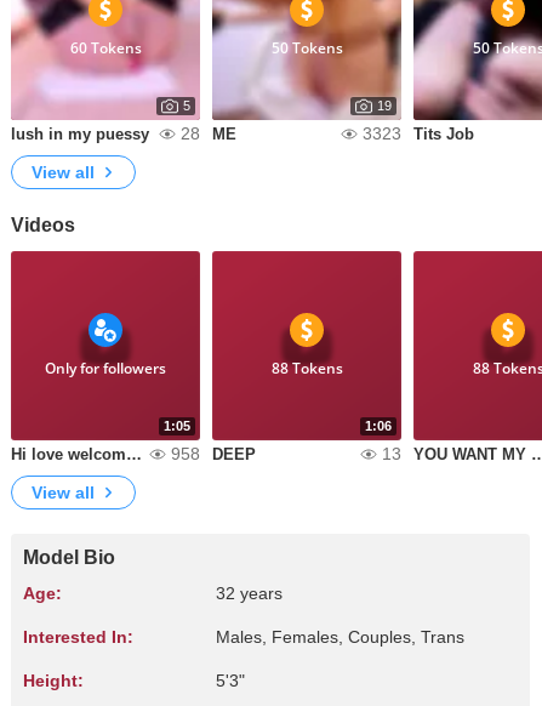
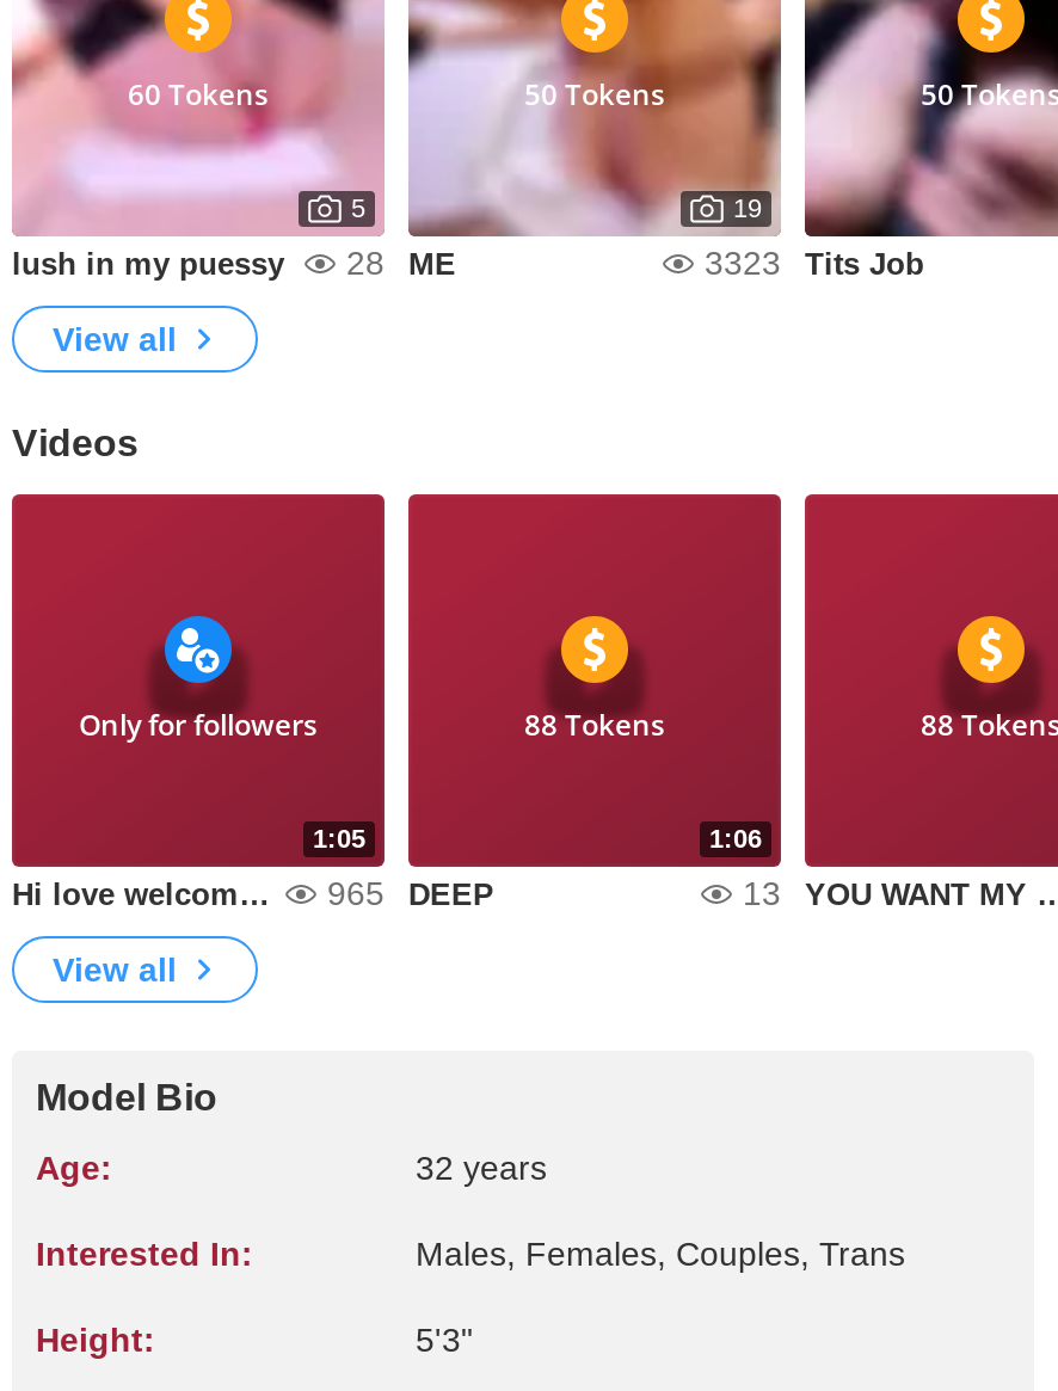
[171,444,200,463] 958 -> [327,874,385,912] 965

